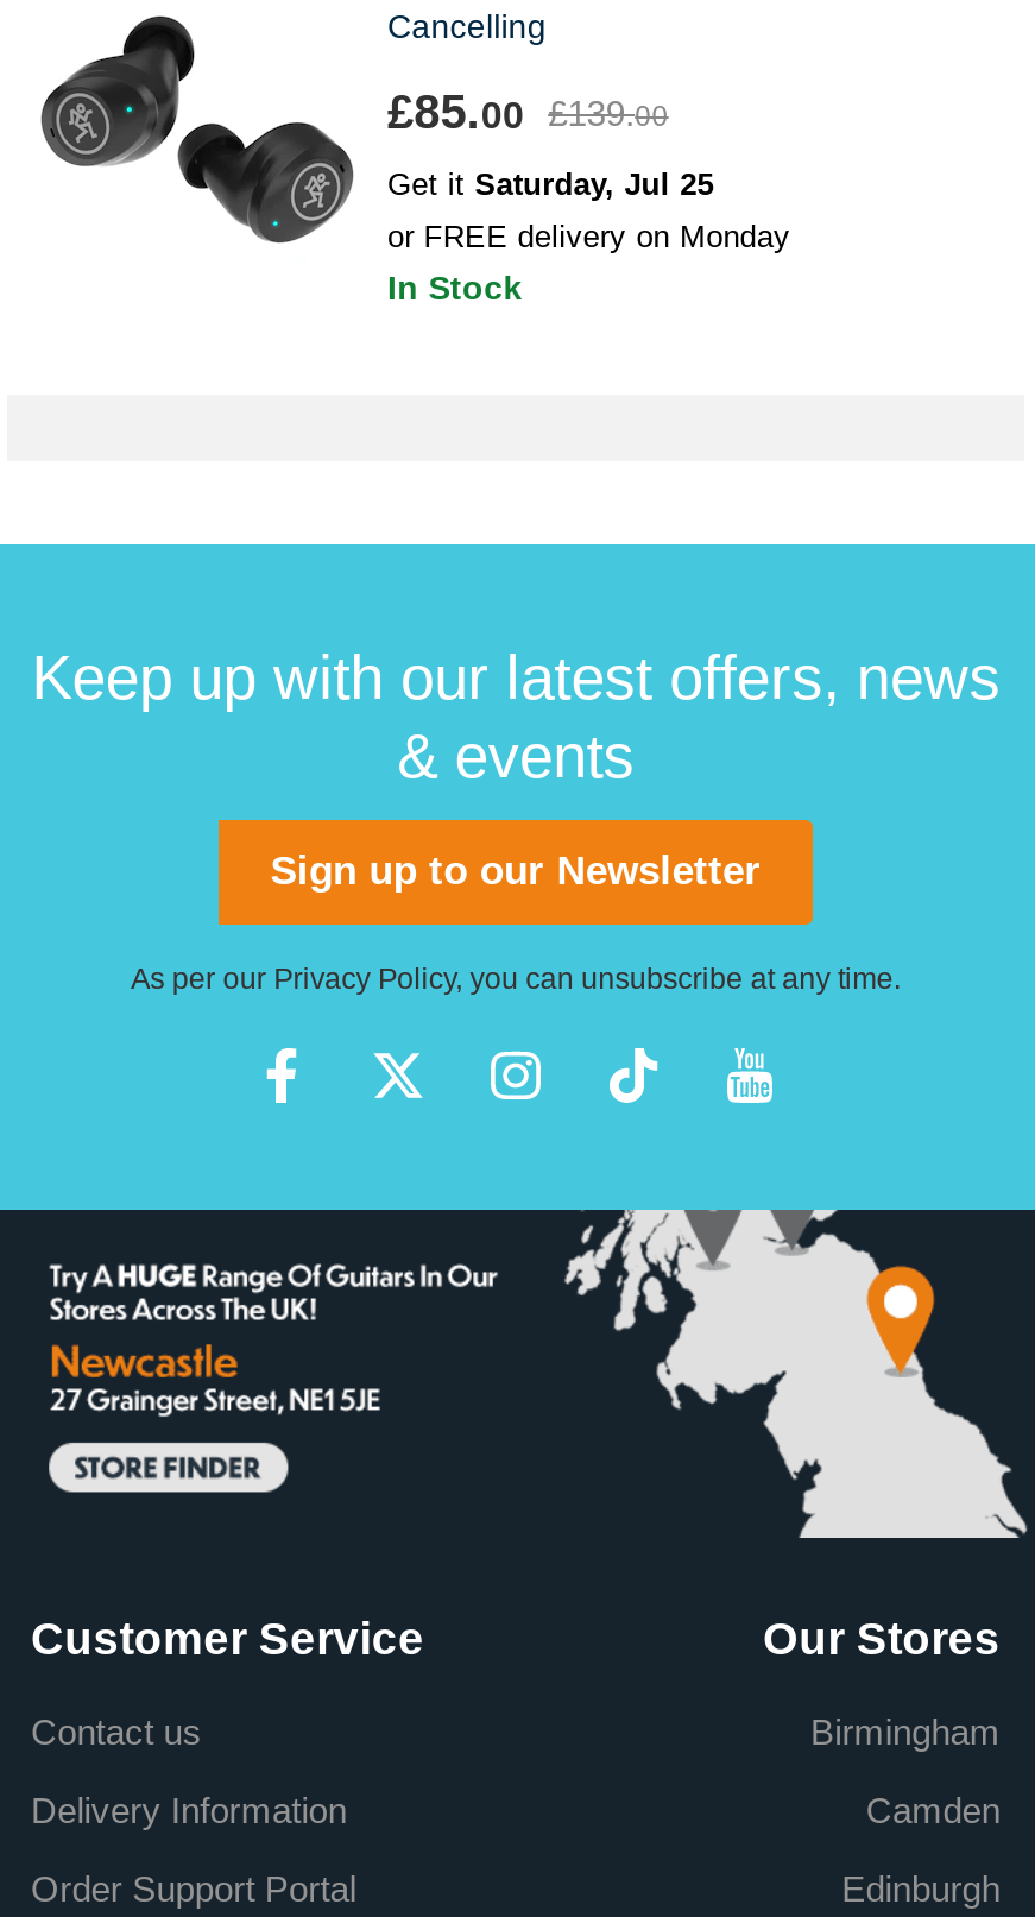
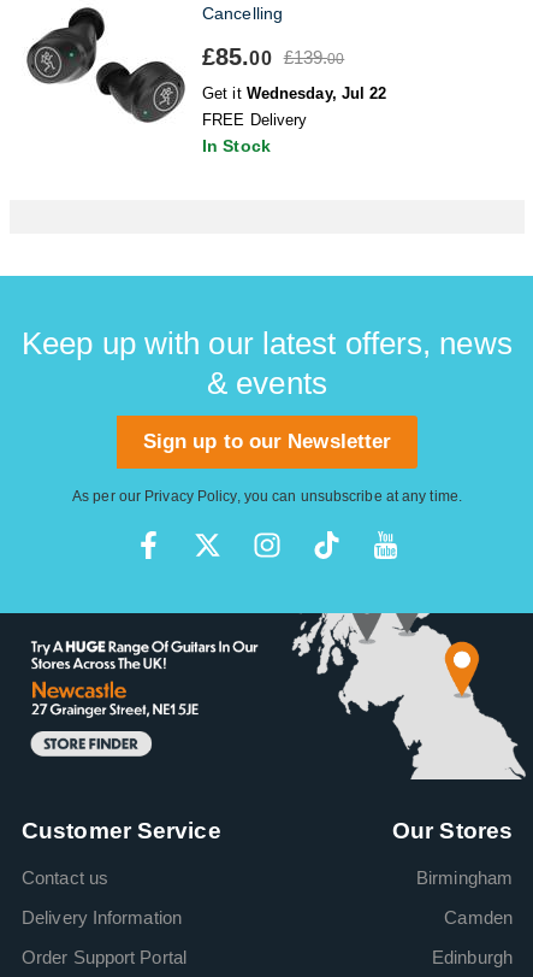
[387,165,714,201] Get it Saturday, Jul 25 -> [202,84,387,102] Get it Wednesday, Jul 22
[387,218,790,253] or FREE delivery on Monday -> [202,110,307,128] FREE Delivery

